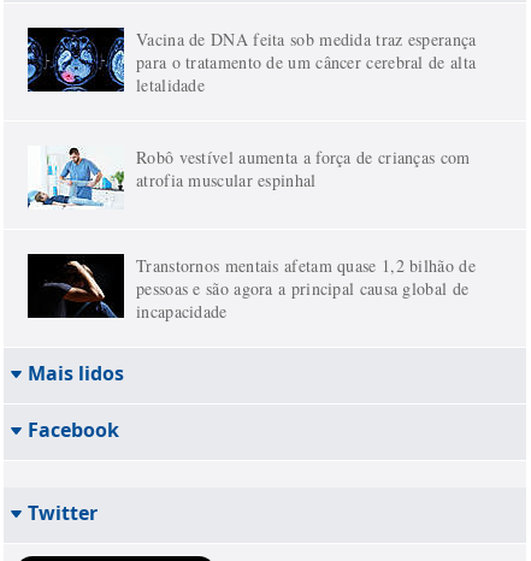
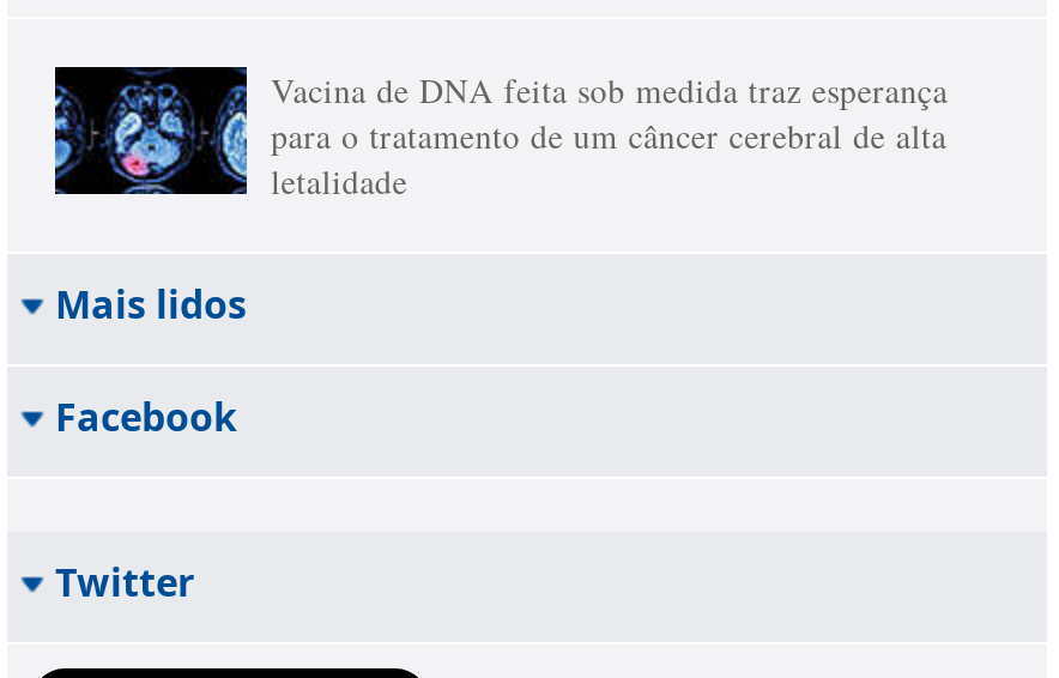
[26,146,470,208] [image] | Robô vestível aumenta a força de crianças com | atrofia muscular espinhal -> none
[26,254,475,323] [image] | Transtornos mentais afetam quase 1,2 bilhão de | pessoas e são agora a principal causa global de | incapacidade -> none

